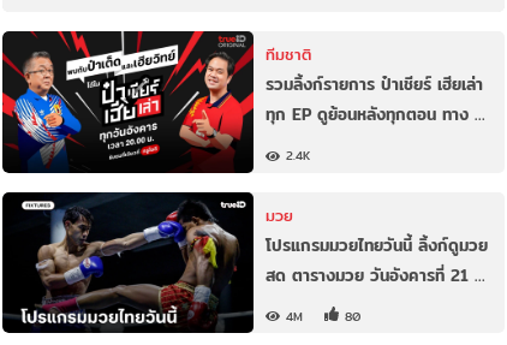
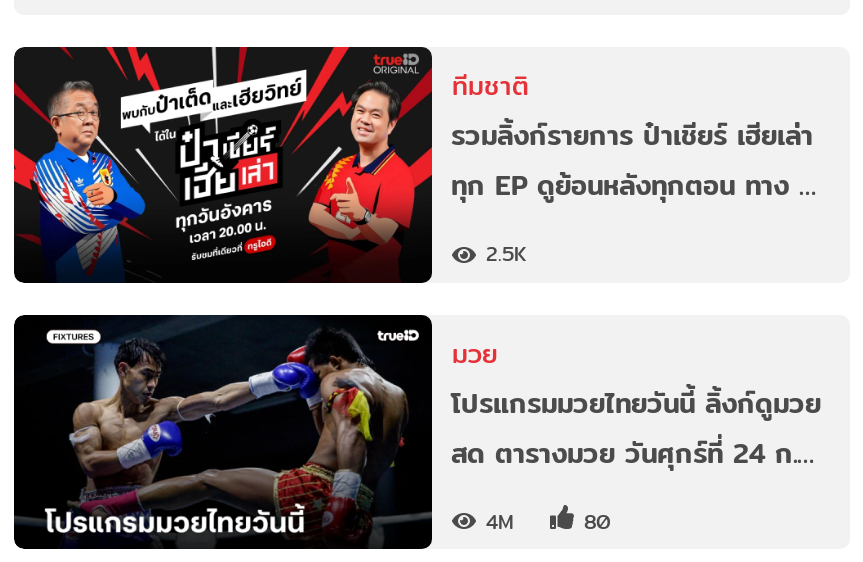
[286,146,310,165] 2.4K -> [486,238,526,270] 2.5K
[265,262,485,289] สด ตารางมวย วันอังคารที่ 21 … -> [451,431,815,475] สด ตารางมวย วันศุกร์ที่ 24 ก.…

